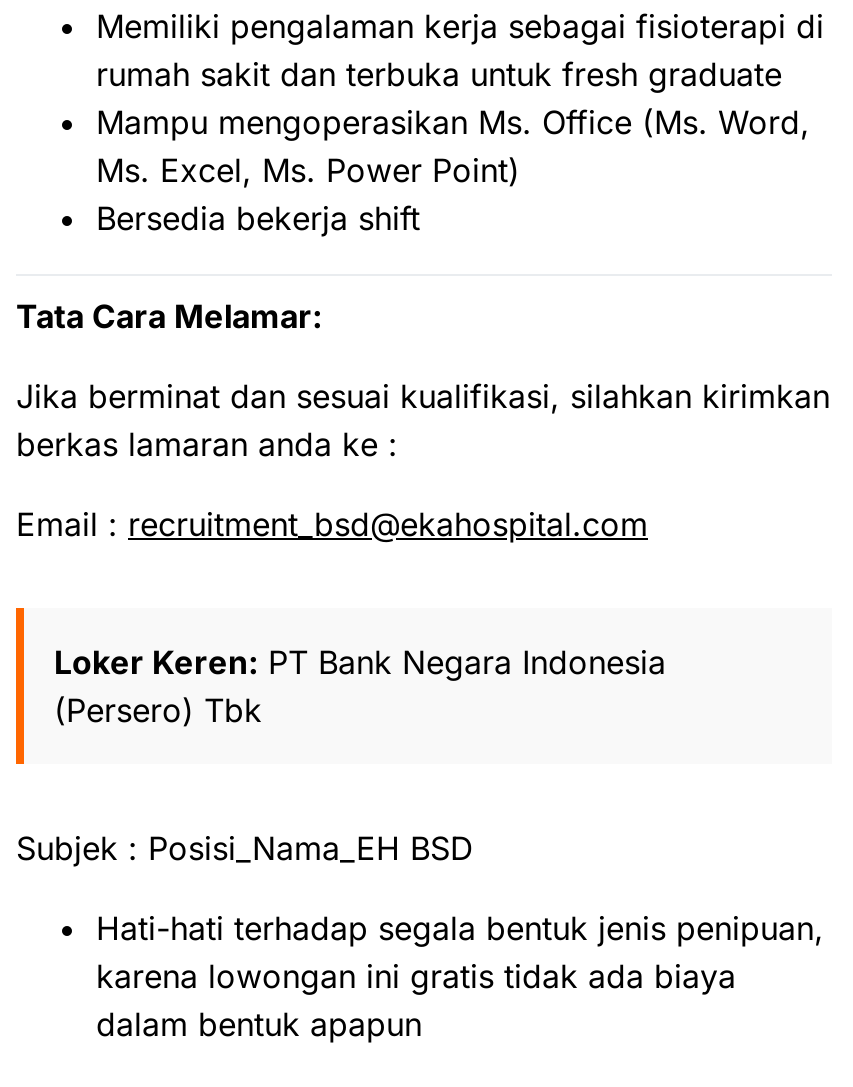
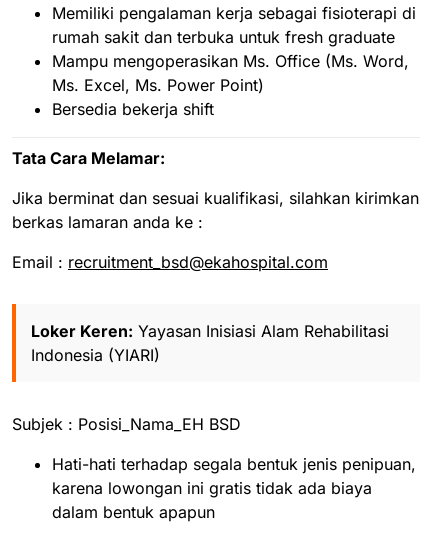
[54,642,666,730] Loker Keren: PT Bank Negara Indonesia | (Persero) Tbk -> [31,321,389,365] Loker Keren: Yayasan Inisiasi Alam Rehabilitasi | Indonesia (YIARI)

